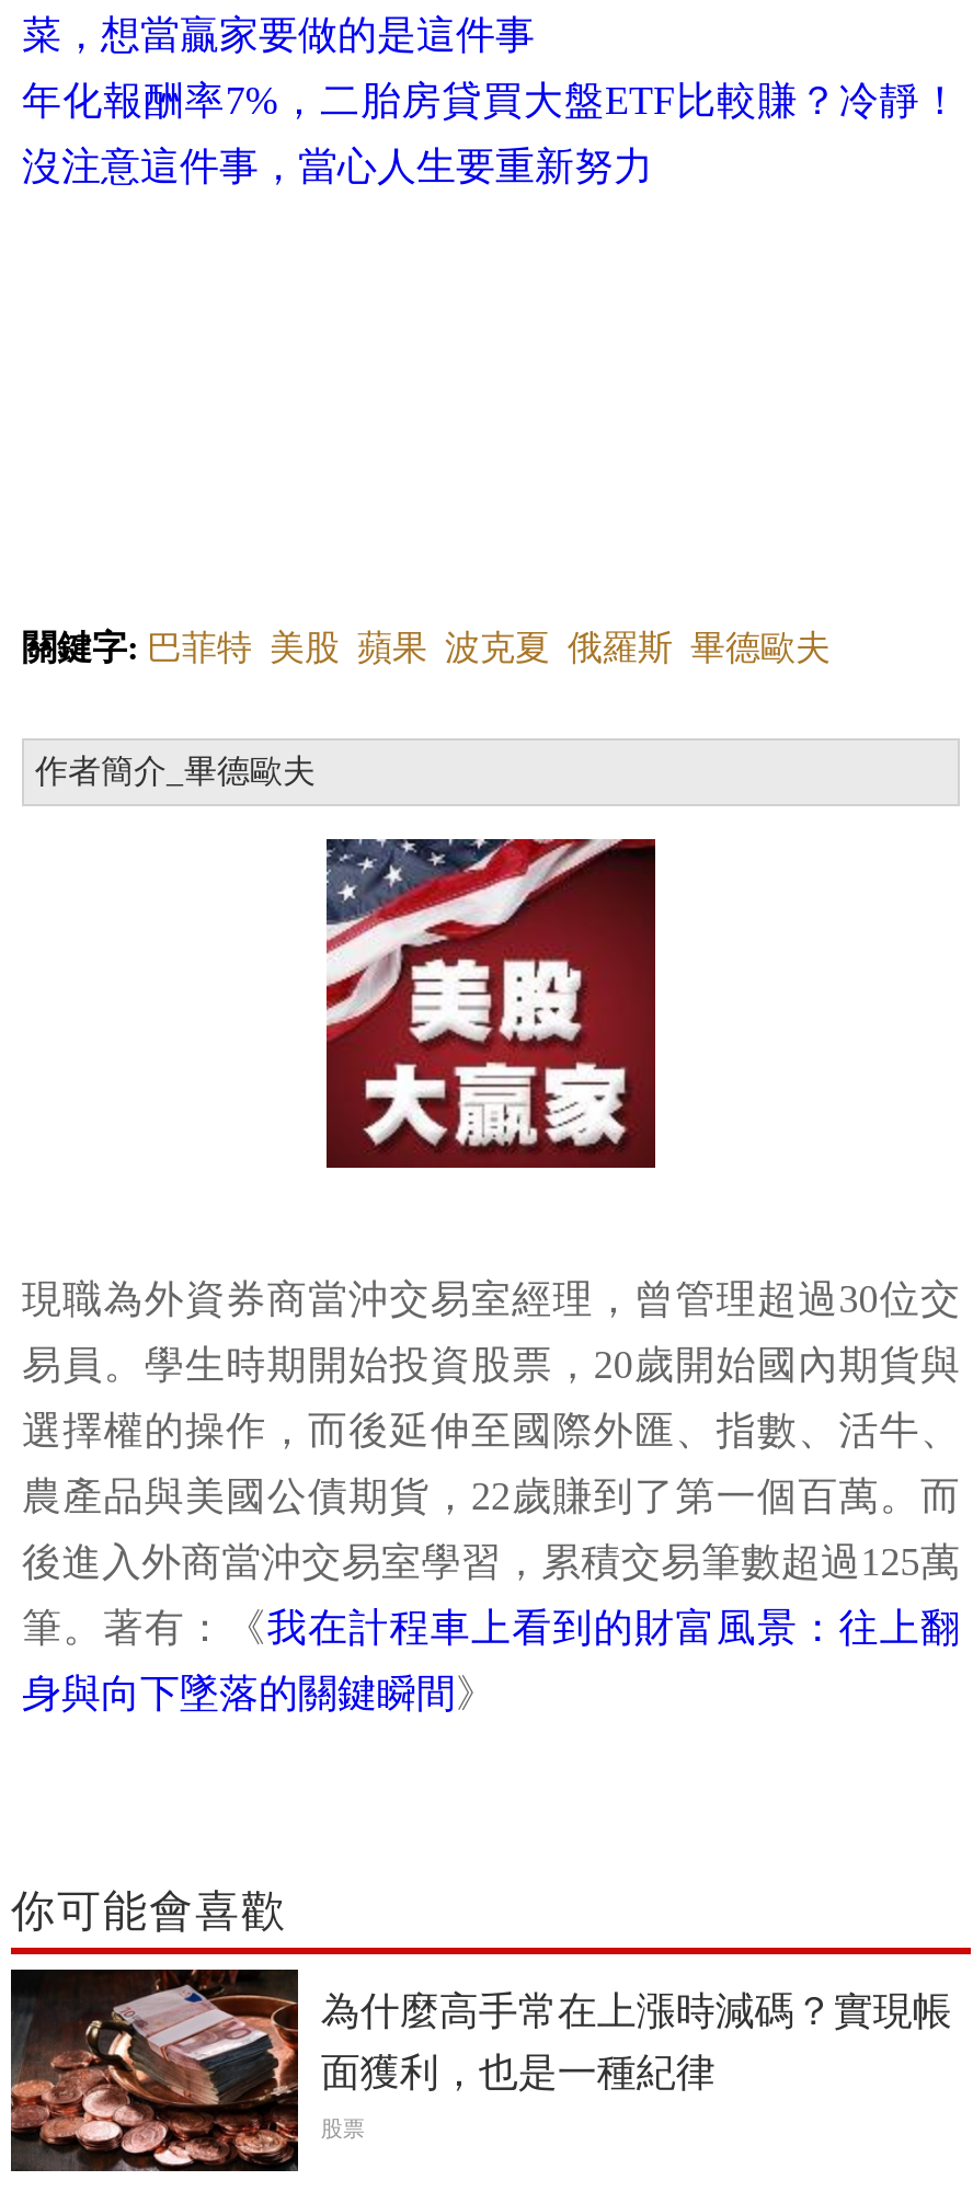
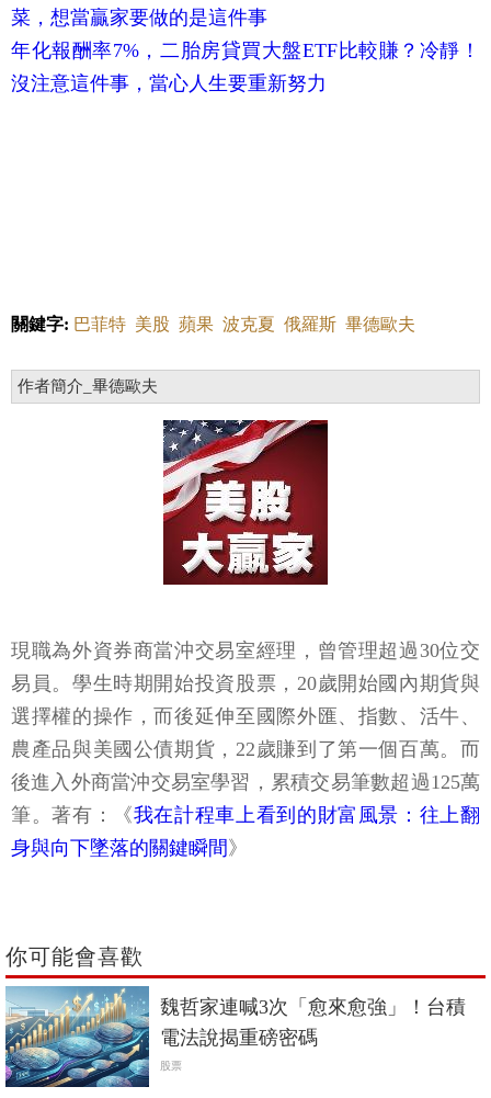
[9,1967,952,2173] [image] | 為什麼高手常在上漲時減碼？實現帳 | 面獲利，也是一種紀律 -> [4,985,466,1088] [image] | 魏哲家連喊3次「愈來愈強」！台積 | 電法說揭重磅密碼

